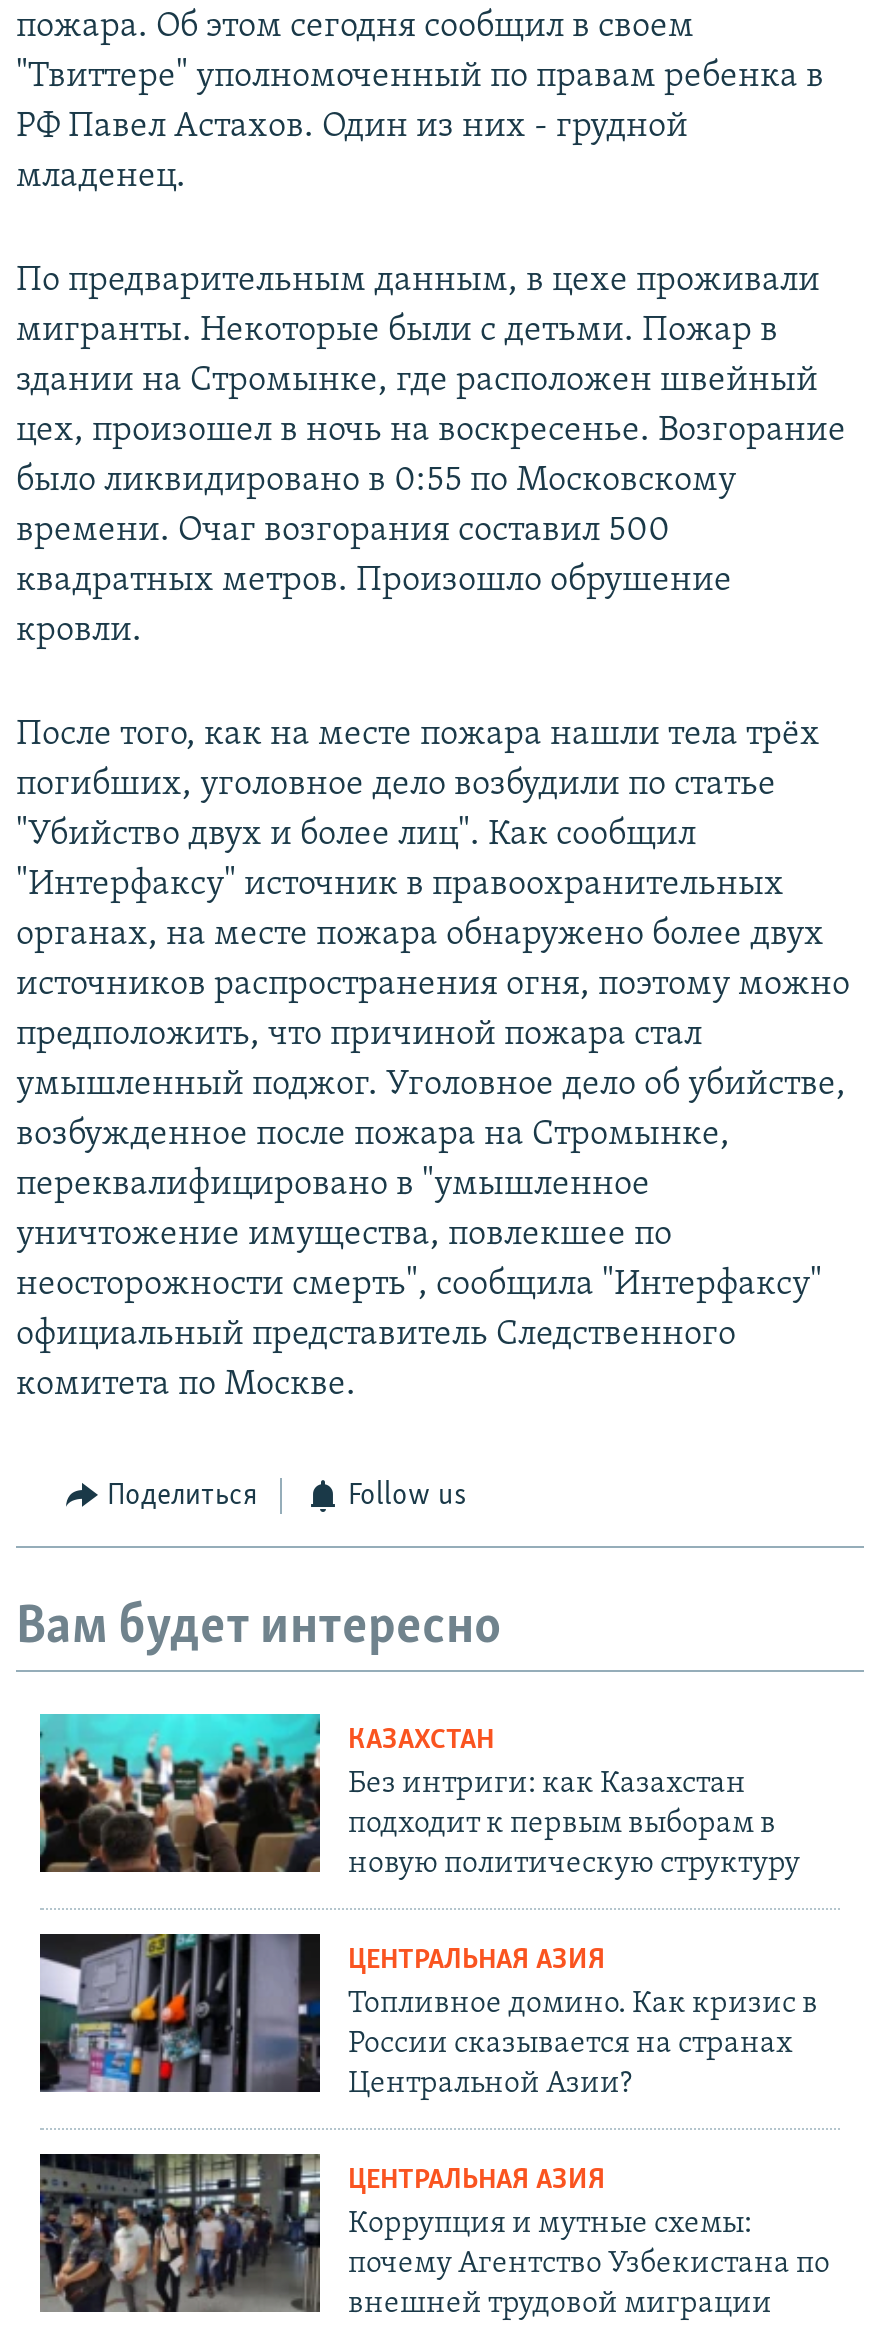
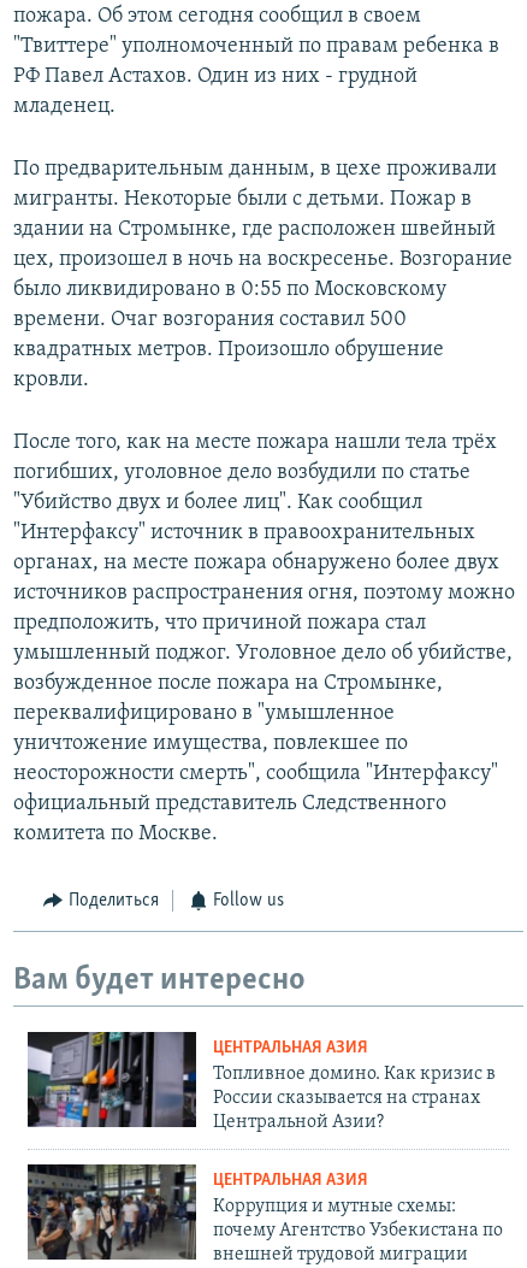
[38,1712,800,1881] [image] | КАЗАХСТАН | Без интриги: как Казахстан | подходит к первым выборам в | новую политическую структуру -> none

